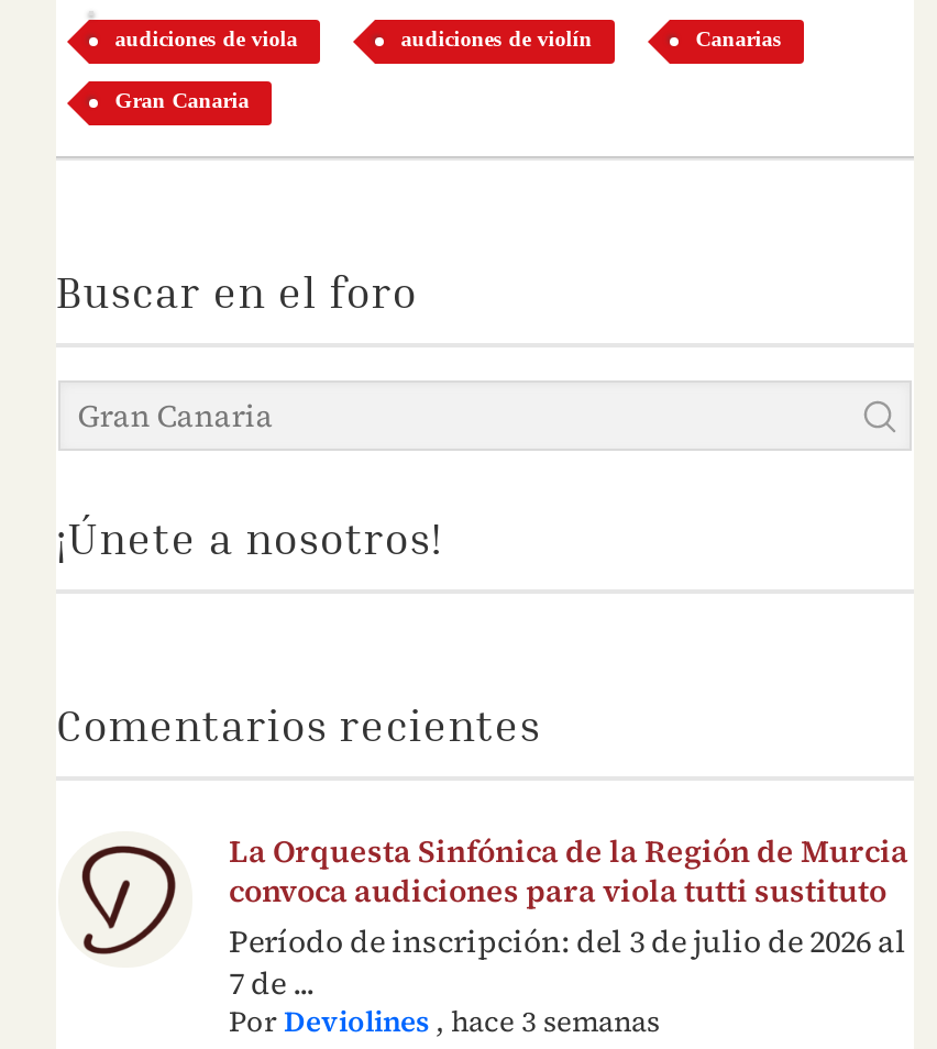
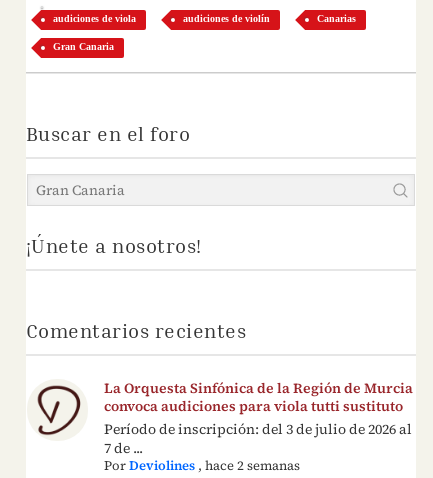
[229,1003,660,1040] Por Deviolines, hace 3 semanas -> [104,457,300,474] Por Deviolines, hace 2 semanas

